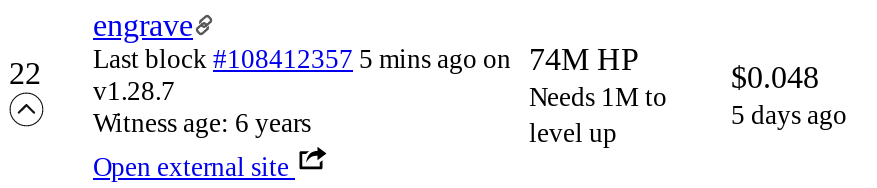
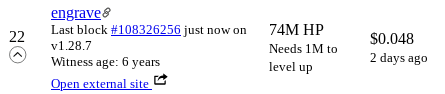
[93,45,511,75] Last block #108412357 5 mins ago on -> [51,22,247,37] Last block #108326256 just now on
[731,101,847,131] 5 days ago -> [370,50,428,65] 2 days ago

